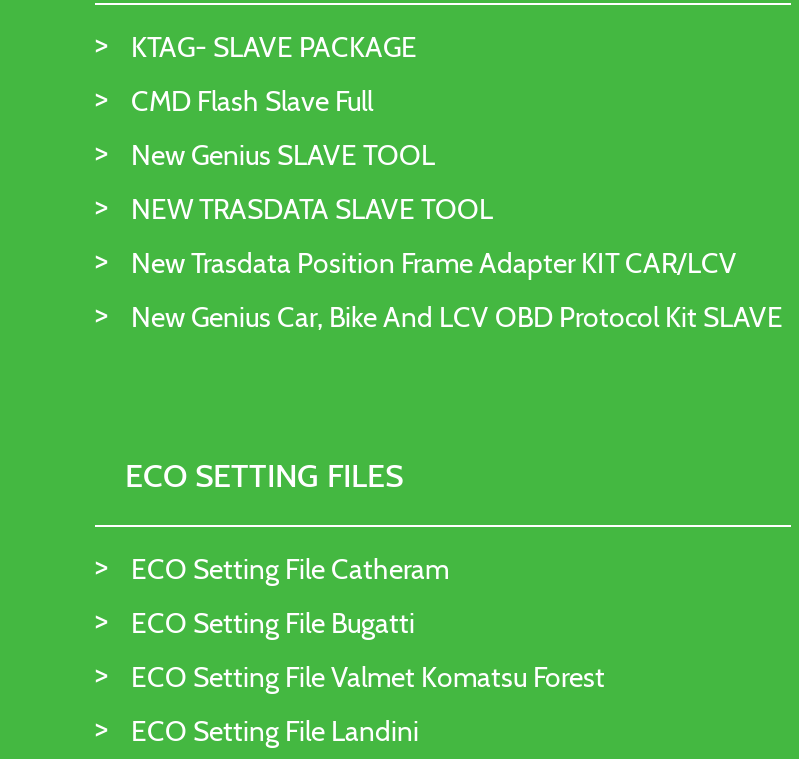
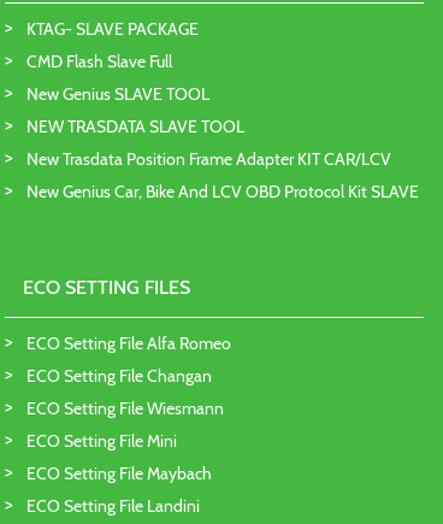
[131,550,605,694] ECO Setting File Catheram | ECO Setting File Bugatti | ECO Setting File Valmet Komatsu Forest -> [26,332,231,484] ECO Setting File Alfa Romeo | ECO Setting File Changan | ECO Setting File Wiesmann | ECO Setting File Mini | ECO Setting File Maybach

